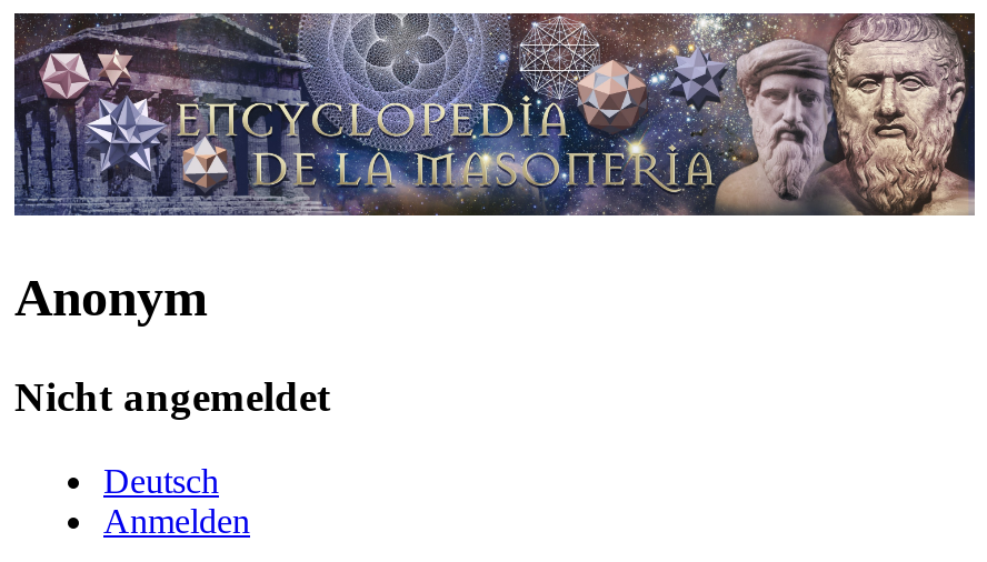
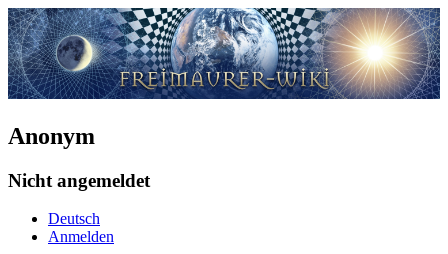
[14,11,977,218] [image] -> [8,7,441,100] [image]

